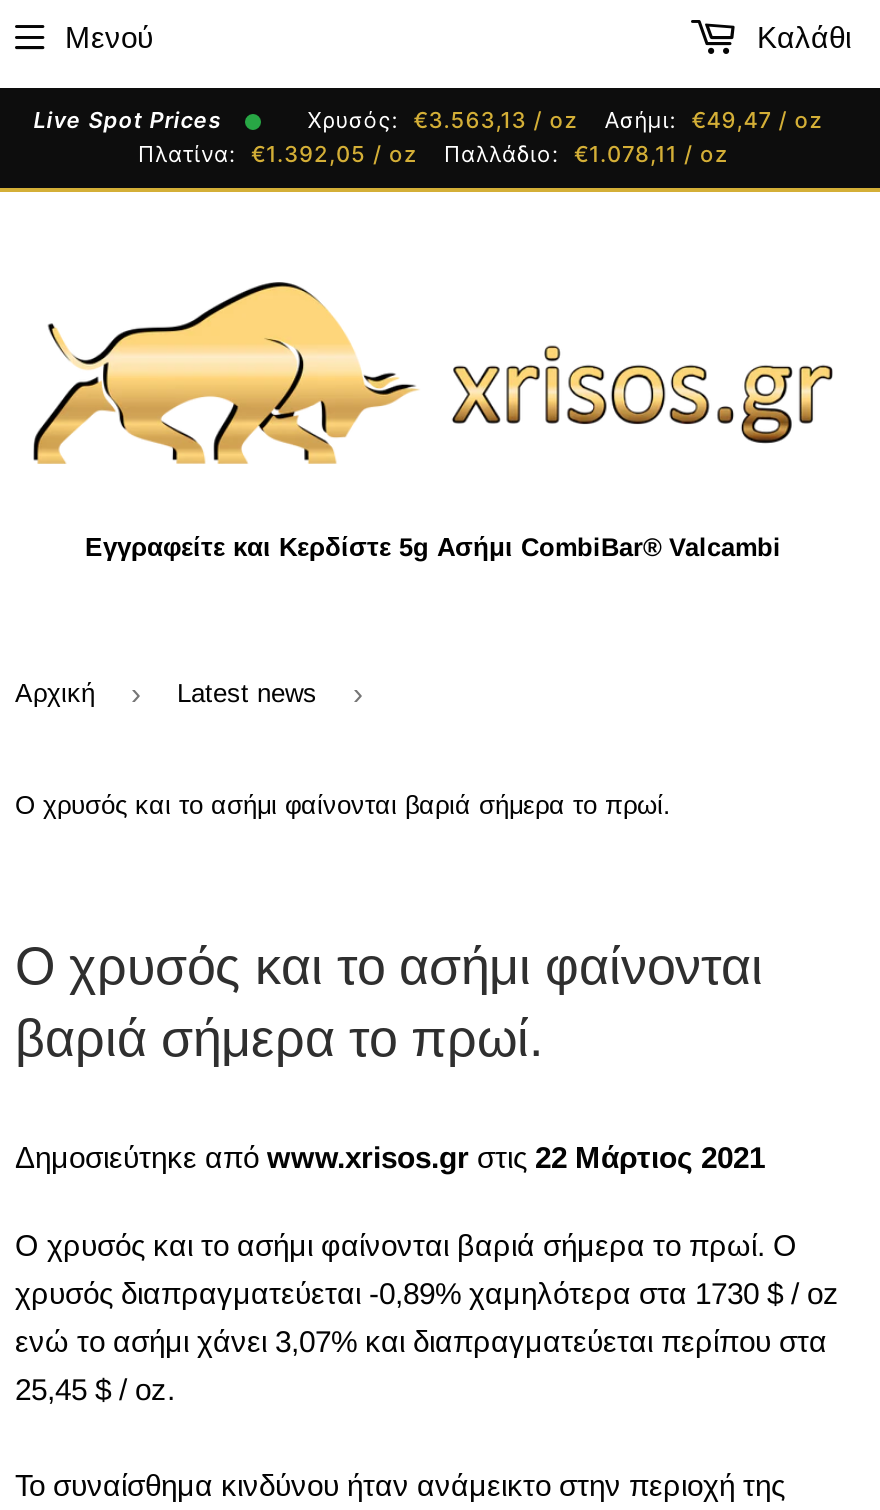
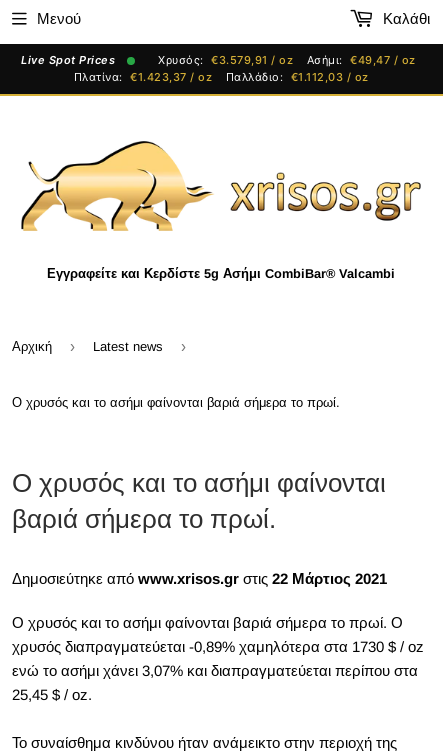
[307,106,823,134] Χρυσός: €3.563,13 / oz Ασήμι: €49,47 / oz -> [158,53,416,67] Χρυσός: €3.579,91 / oz Ασήμι: €49,47 / oz
[138,140,417,168] Πλατίνα: €1.392,05 / oz -> [73,70,212,84] Πλατίνα: €1.423,37 / oz
[444,140,728,168] Παλλάδιο: €1.078,11 / oz -> [225,70,368,84] Παλλάδιο: €1.112,03 / oz

